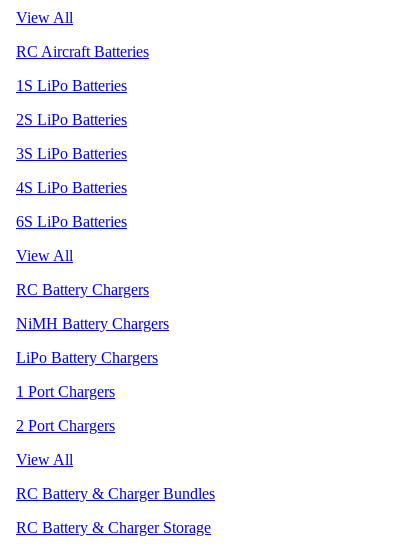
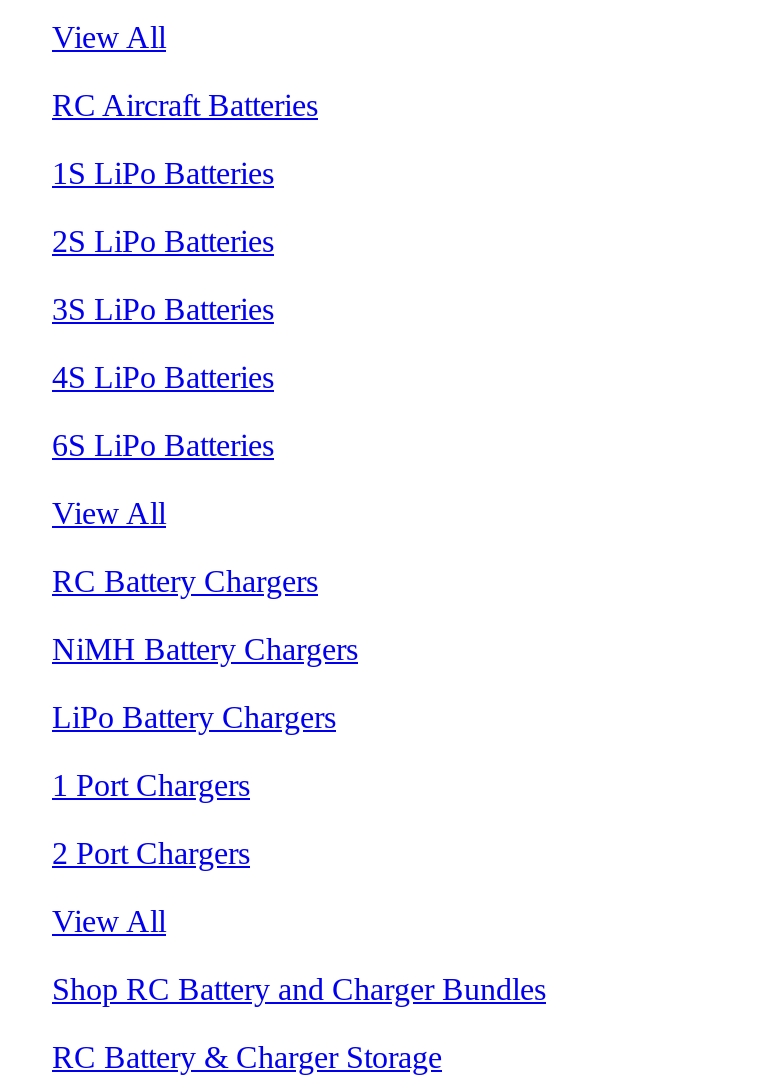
[16,485,215,502] RC Battery & Charger Bundles -> [52,972,546,1006] Shop RC Battery and Charger Bundles

